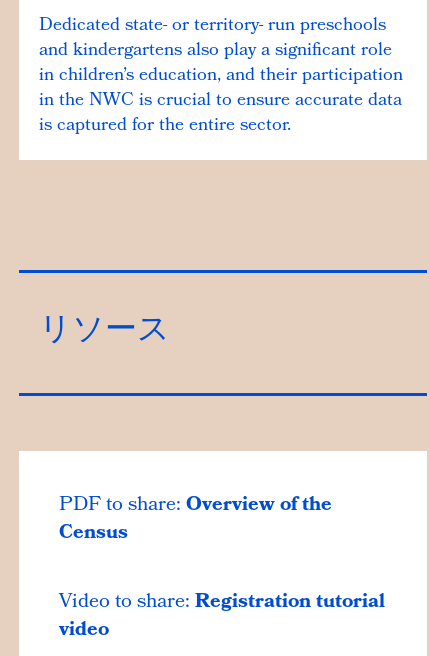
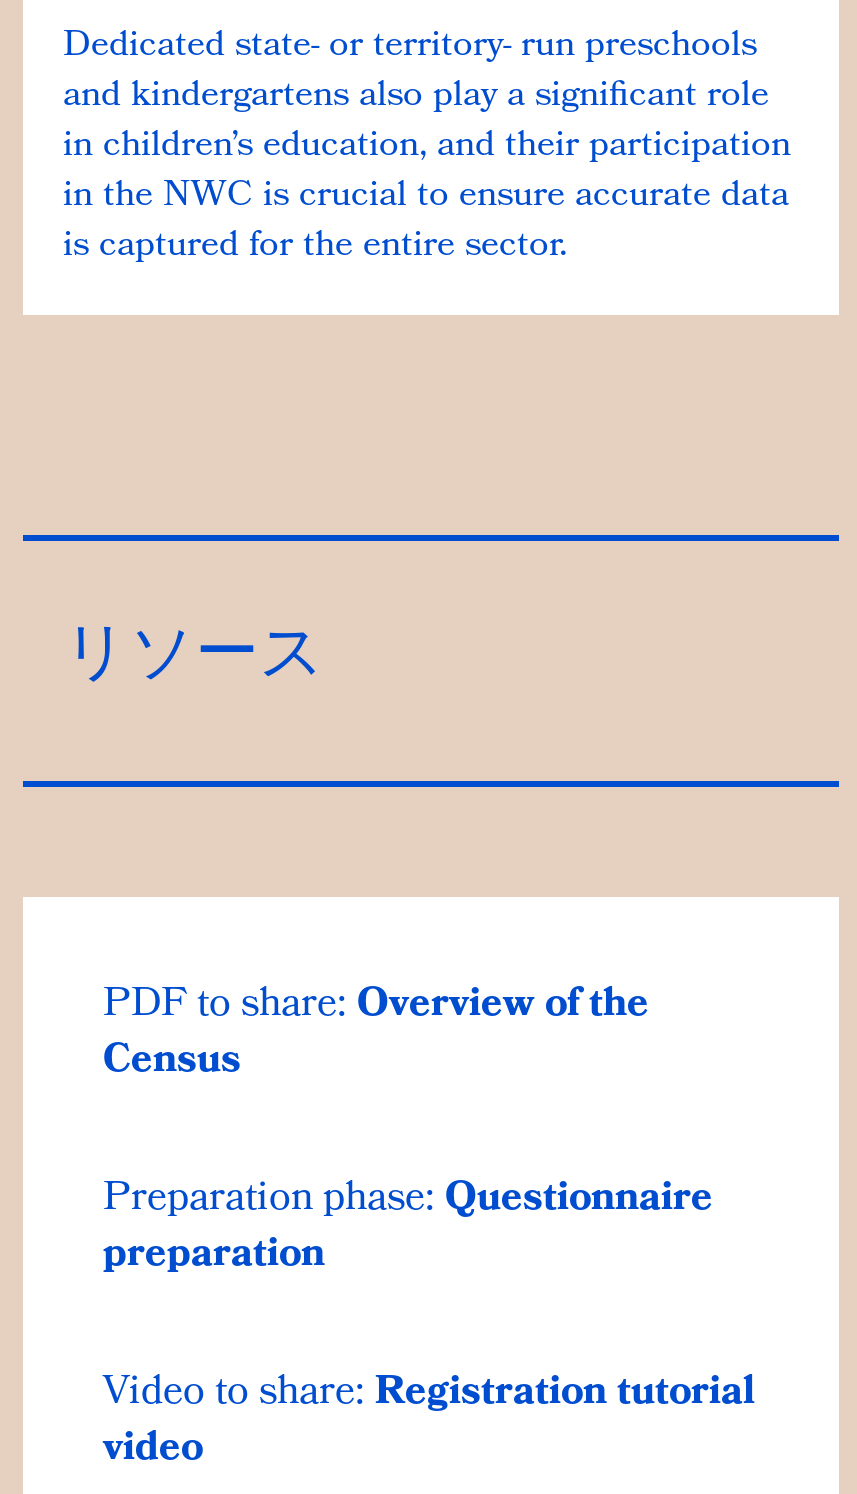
none -> [103,1166,713,1290] Preparation phase: Questionnaire | preparation

